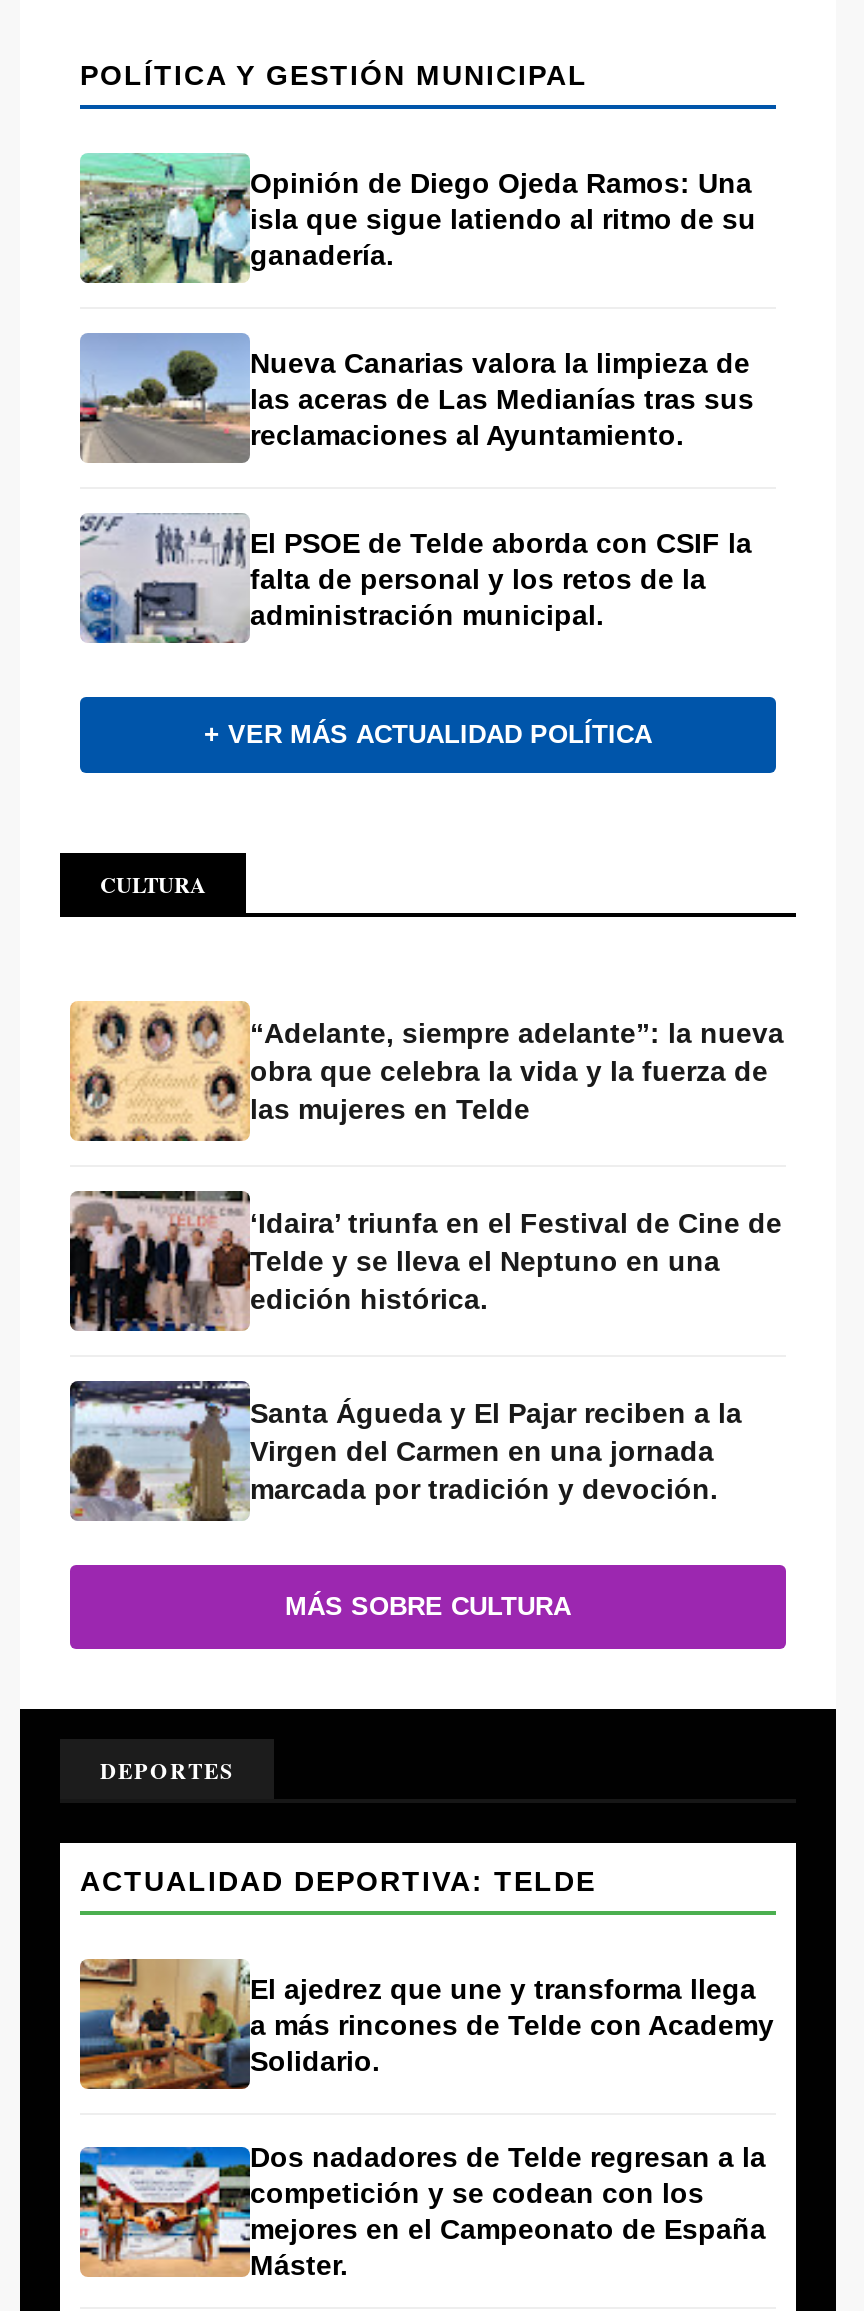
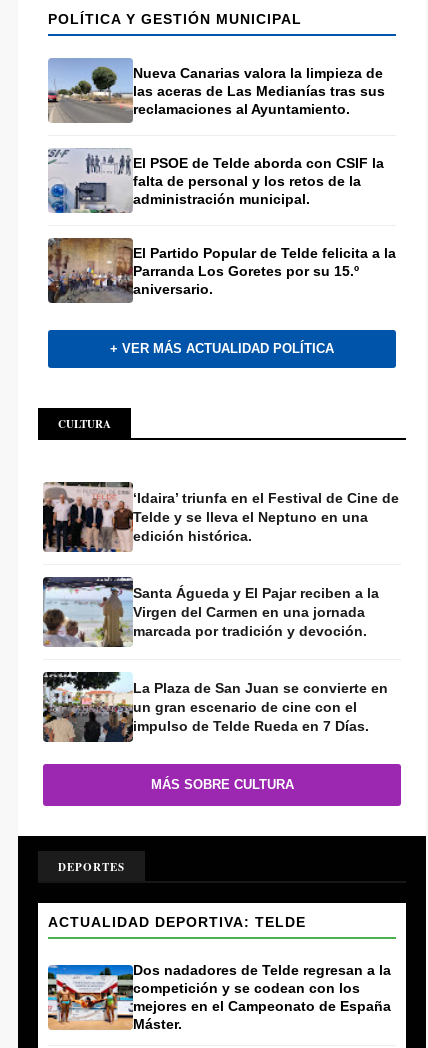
[78,153,756,283] [image] | Opinión de Diego Ojeda Ramos: Una | isla que sigue latiendo al ritmo de su | ganadería. -> none
none -> [47,237,396,304] [image] | El Partido Popular de Telde felicita a la | Parranda Los Goretes por su 15.º | aniversario.
[70,1001,784,1143] [image] | “Adelante, siempre adelante”: la nueva | obra que celebra la vida y la fuerza de | las mujeres en Telde -> none
none -> [43,672,388,743] [image] | La Plaza de San Juan se convierte en | un gran escenario de cine con el | impulso de Telde Rueda en 7 Días.
[78,1957,774,2095] [image] | El ajedrez que une y transforma llega | a más rincones de Telde con Academy | Solidario. -> none

